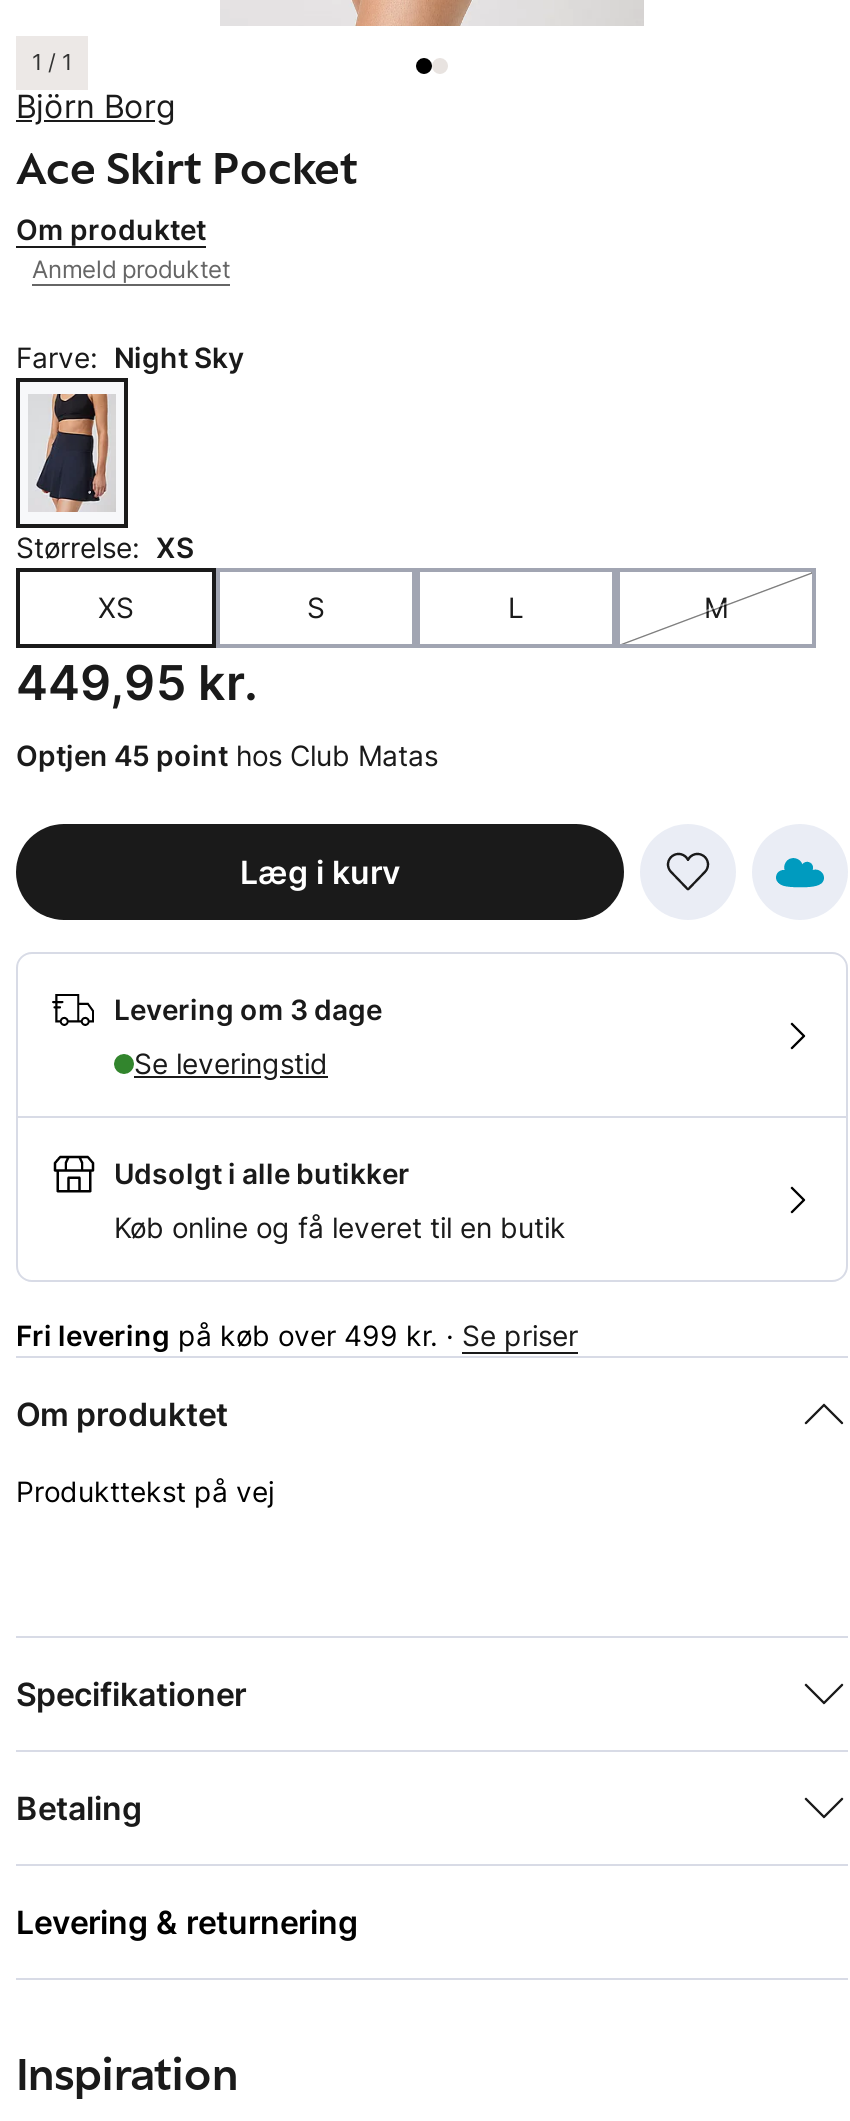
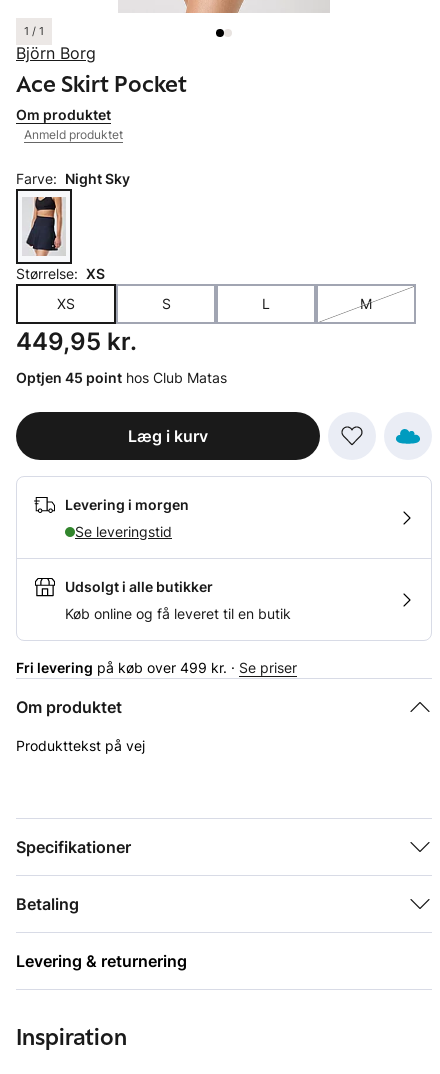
[114,992,382,1026] Levering om 3 dage -> [65,496,189,513] Levering i morgen

